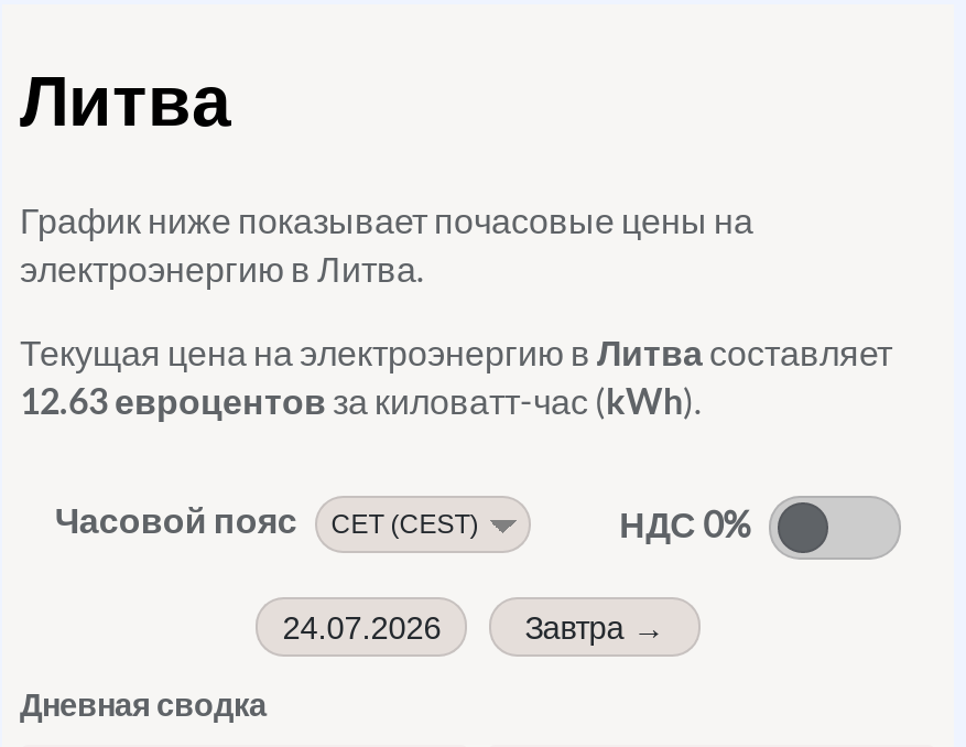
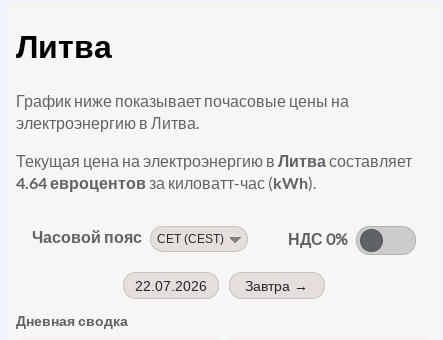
[20,379,701,421] 12.63 евроцентов за киловатт-час (kWh). -> [16,173,316,192] 4.64 евроцентов за киловатт-час (kWh).
[282,610,441,645] 24.07.2026 -> [135,278,207,294] 22.07.2026

